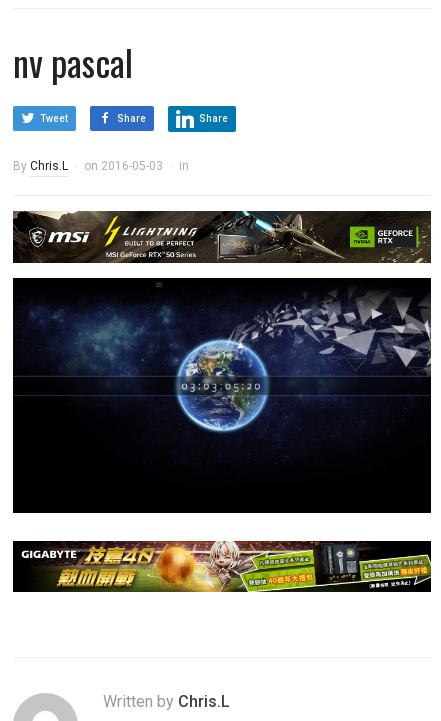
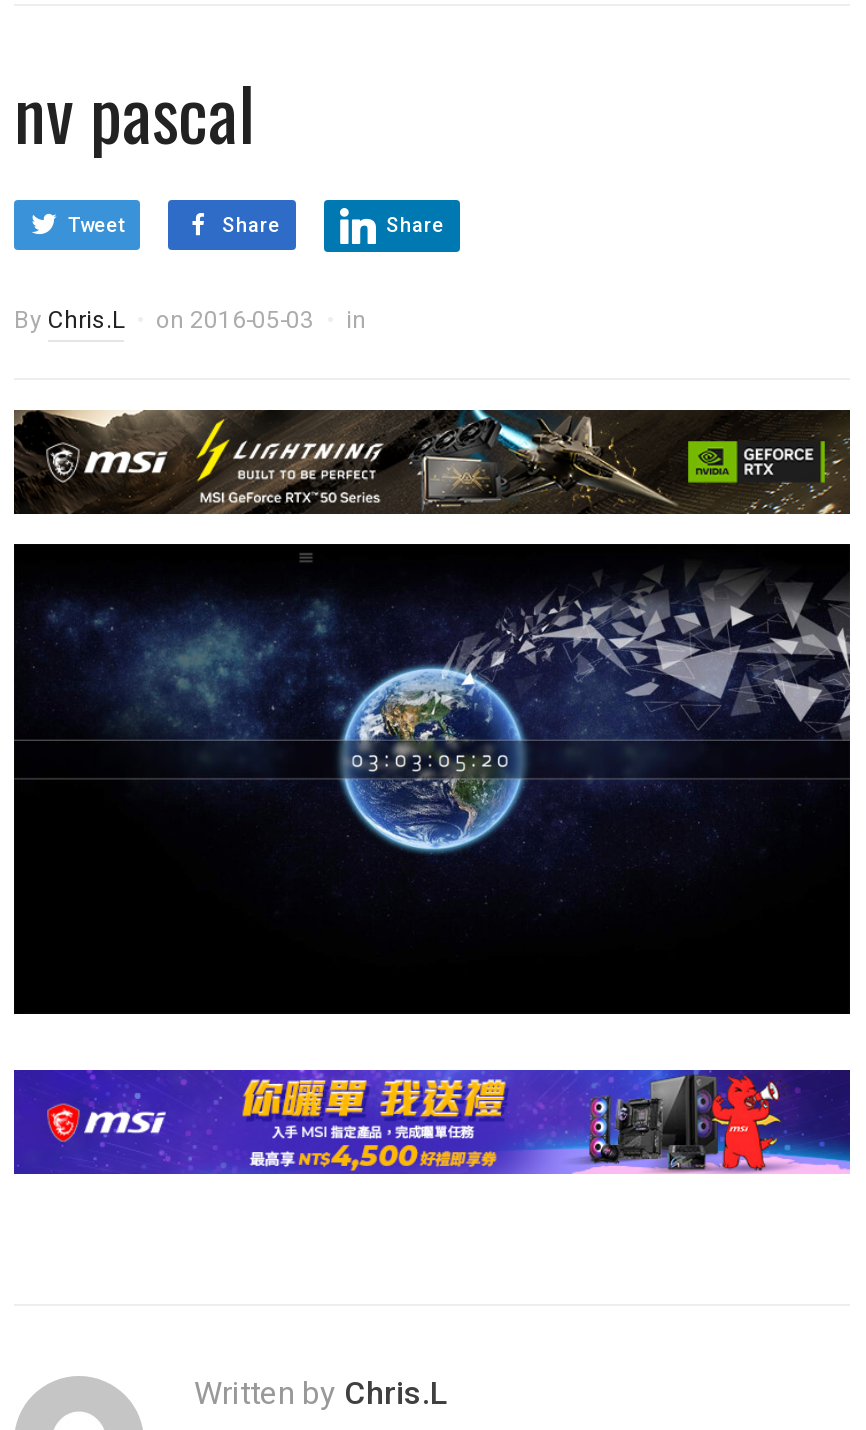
[12,540,432,593] [image] -> [12,1068,852,1176] [image]

